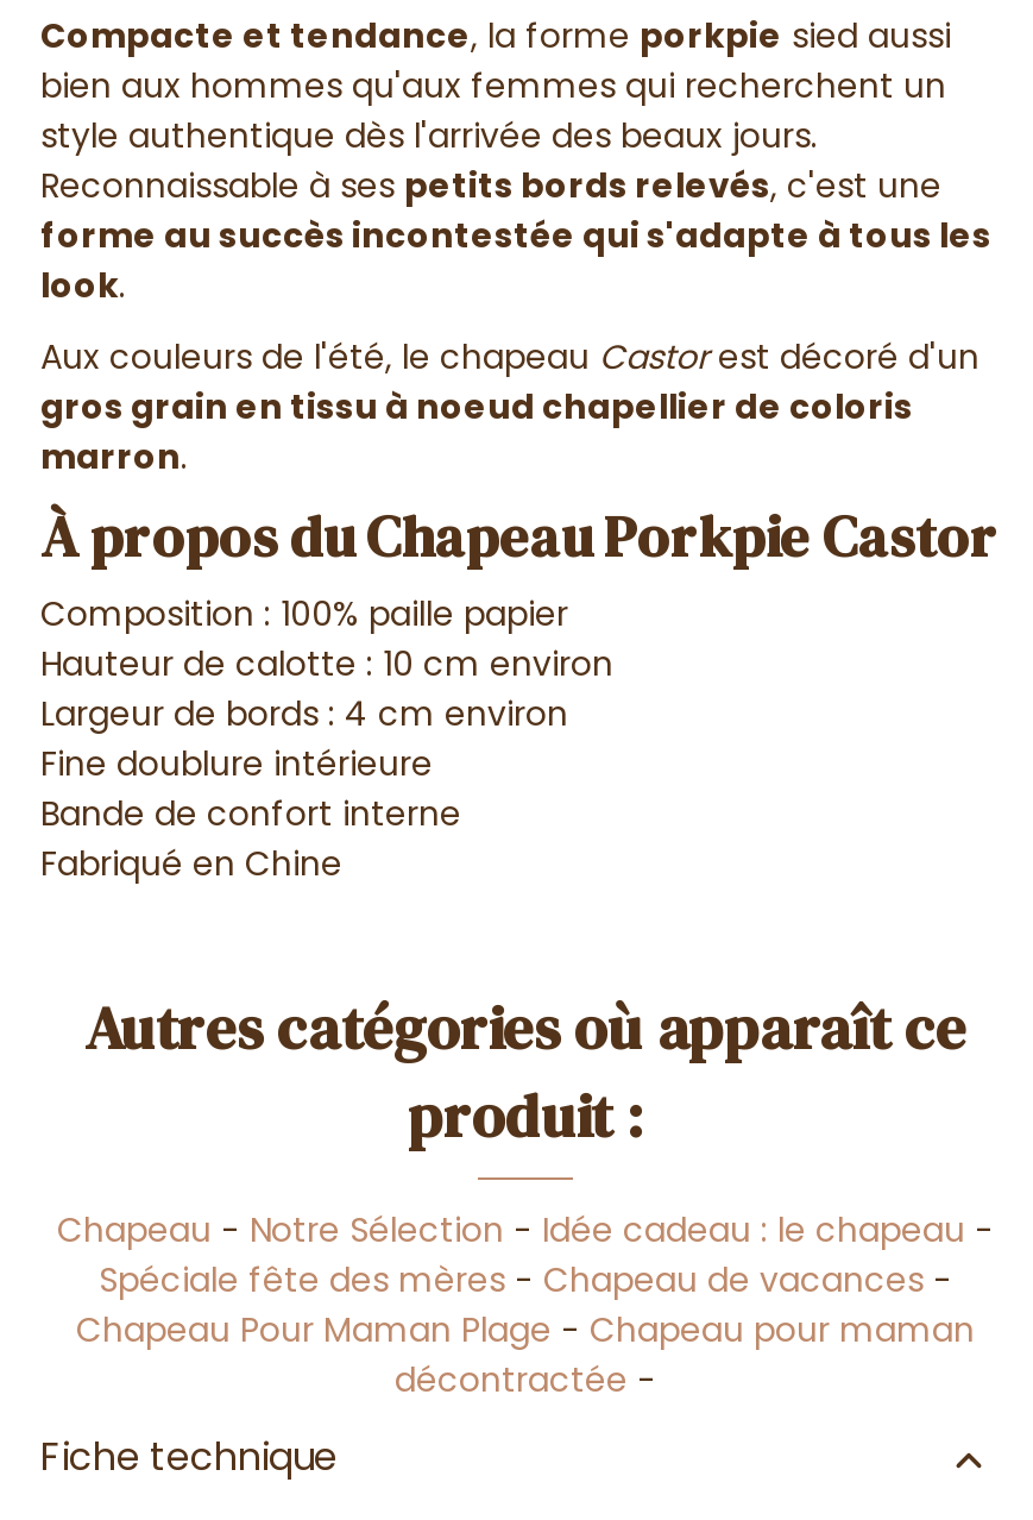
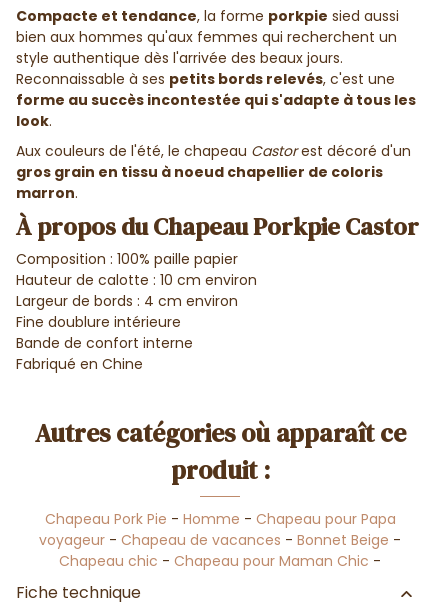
[57,1208,994,1405] Chapeau - Notre Sélection - Idée cadeau : le chapeau - | Spéciale fête des mères - Chapeau de vacances - | Chapeau Pour Maman Plage - Chapeau pour maman | décontractée - -> [39,509,401,571] Chapeau Pork Pie - Homme - Chapeau pour Papa | voyageur - Chapeau de vacances - Bonnet Beige - | Chapeau chic - Chapeau pour Maman Chic -

